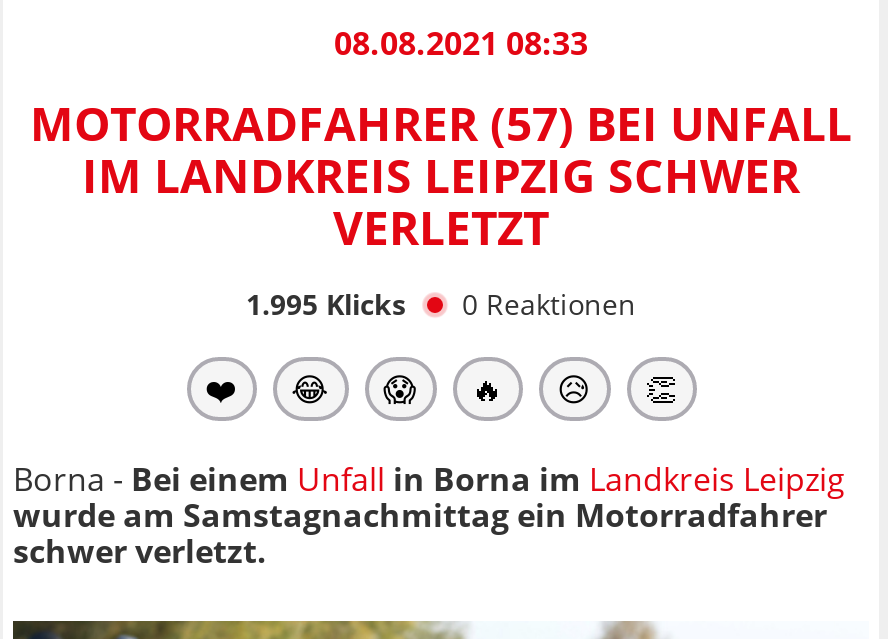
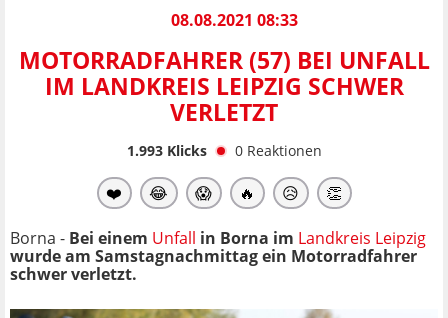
[246,285,636,323] 1.995 Klicks 0 Reaktionen -> [126,141,321,160] 1.993 Klicks 0 Reaktionen

